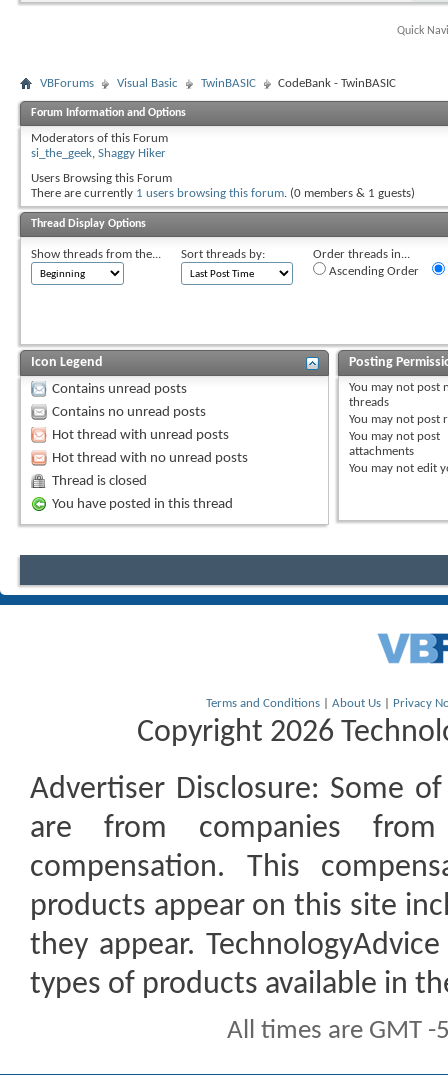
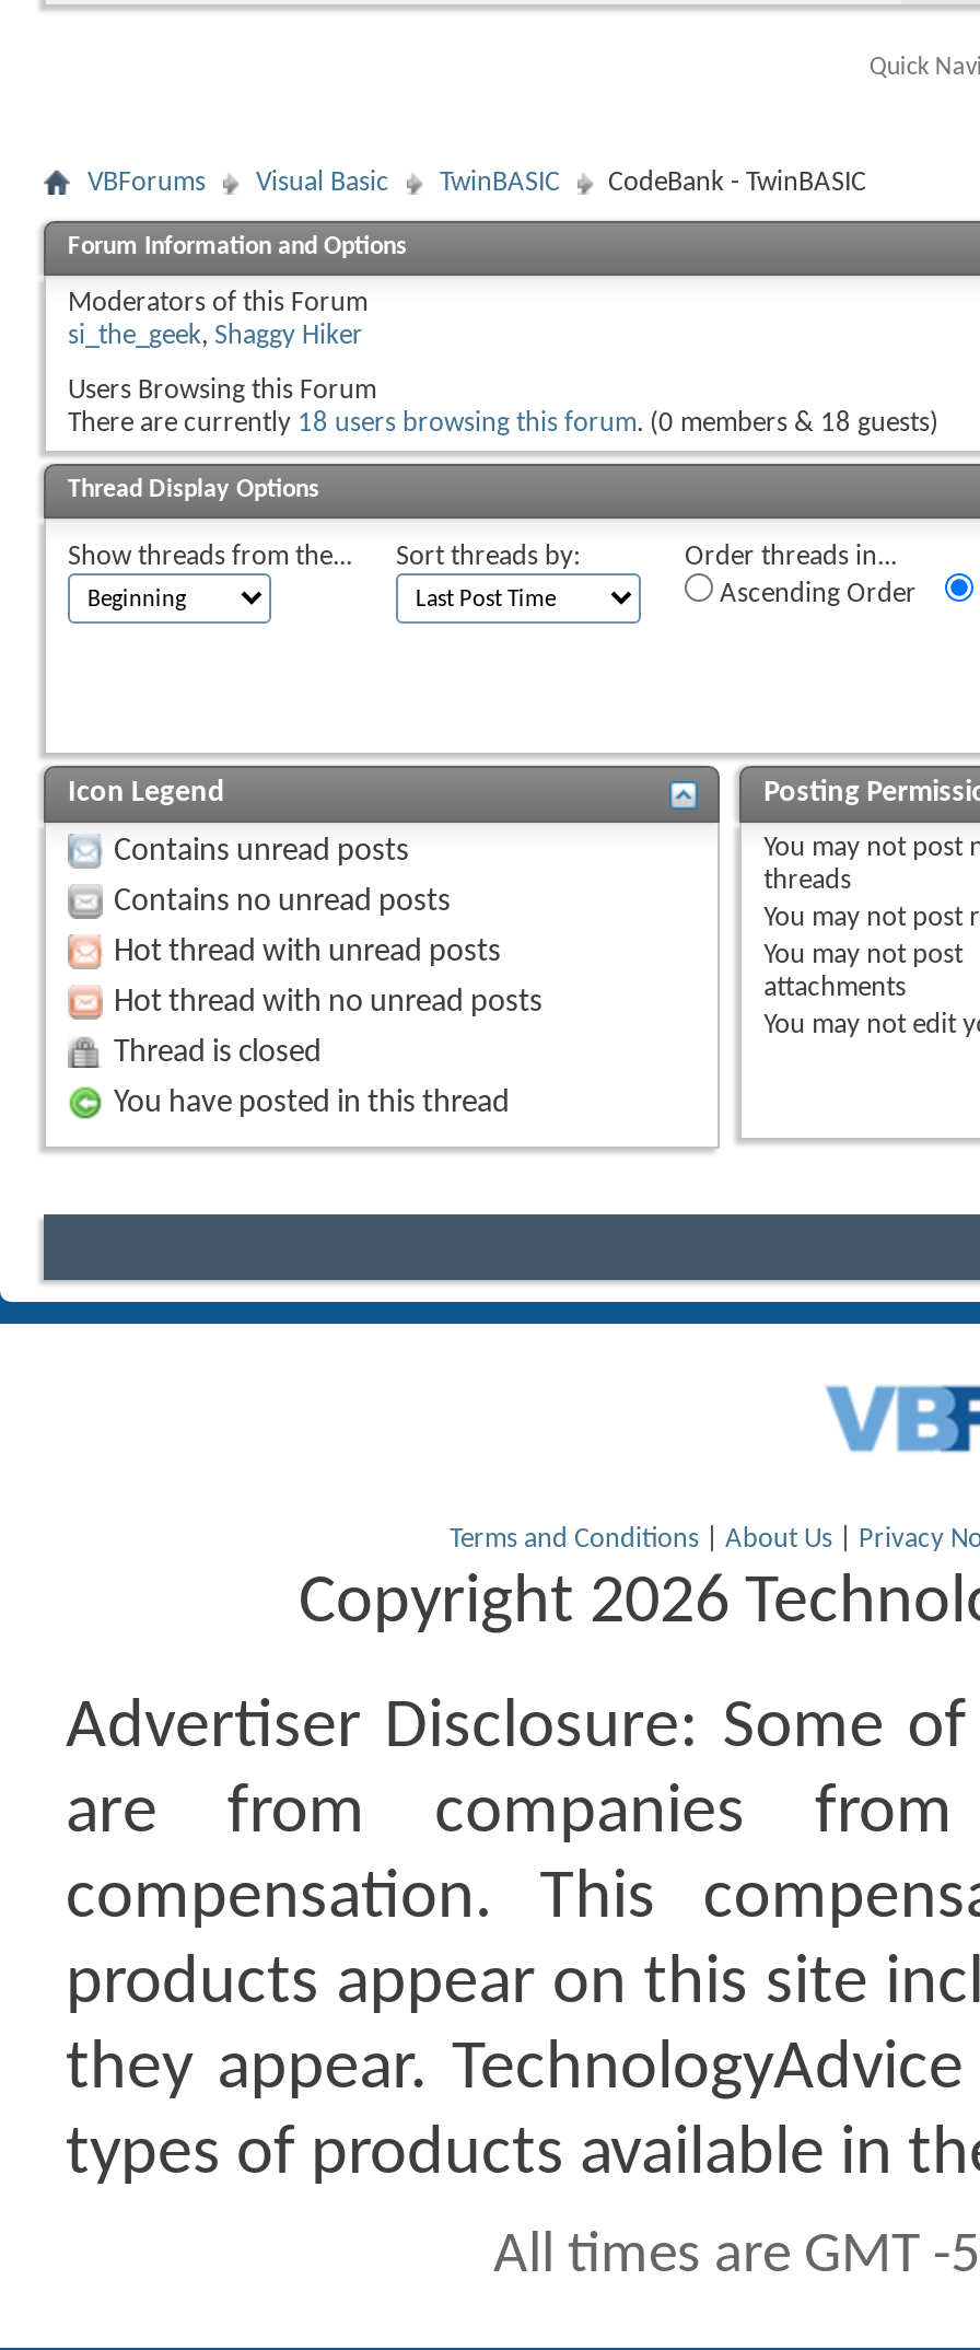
[31,187,415,200] There are currently 1 users browsing this forum. (0 members & 1 guests) -> [68,410,938,438] There are currently 18 users browsing this forum. (0 members & 18 guests)

